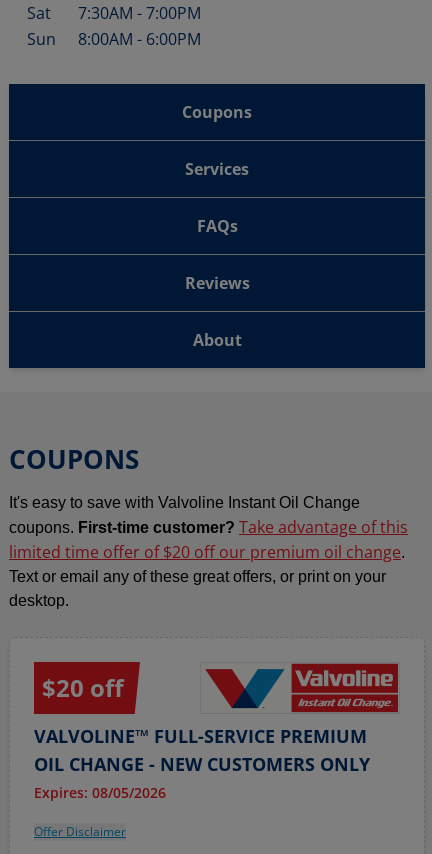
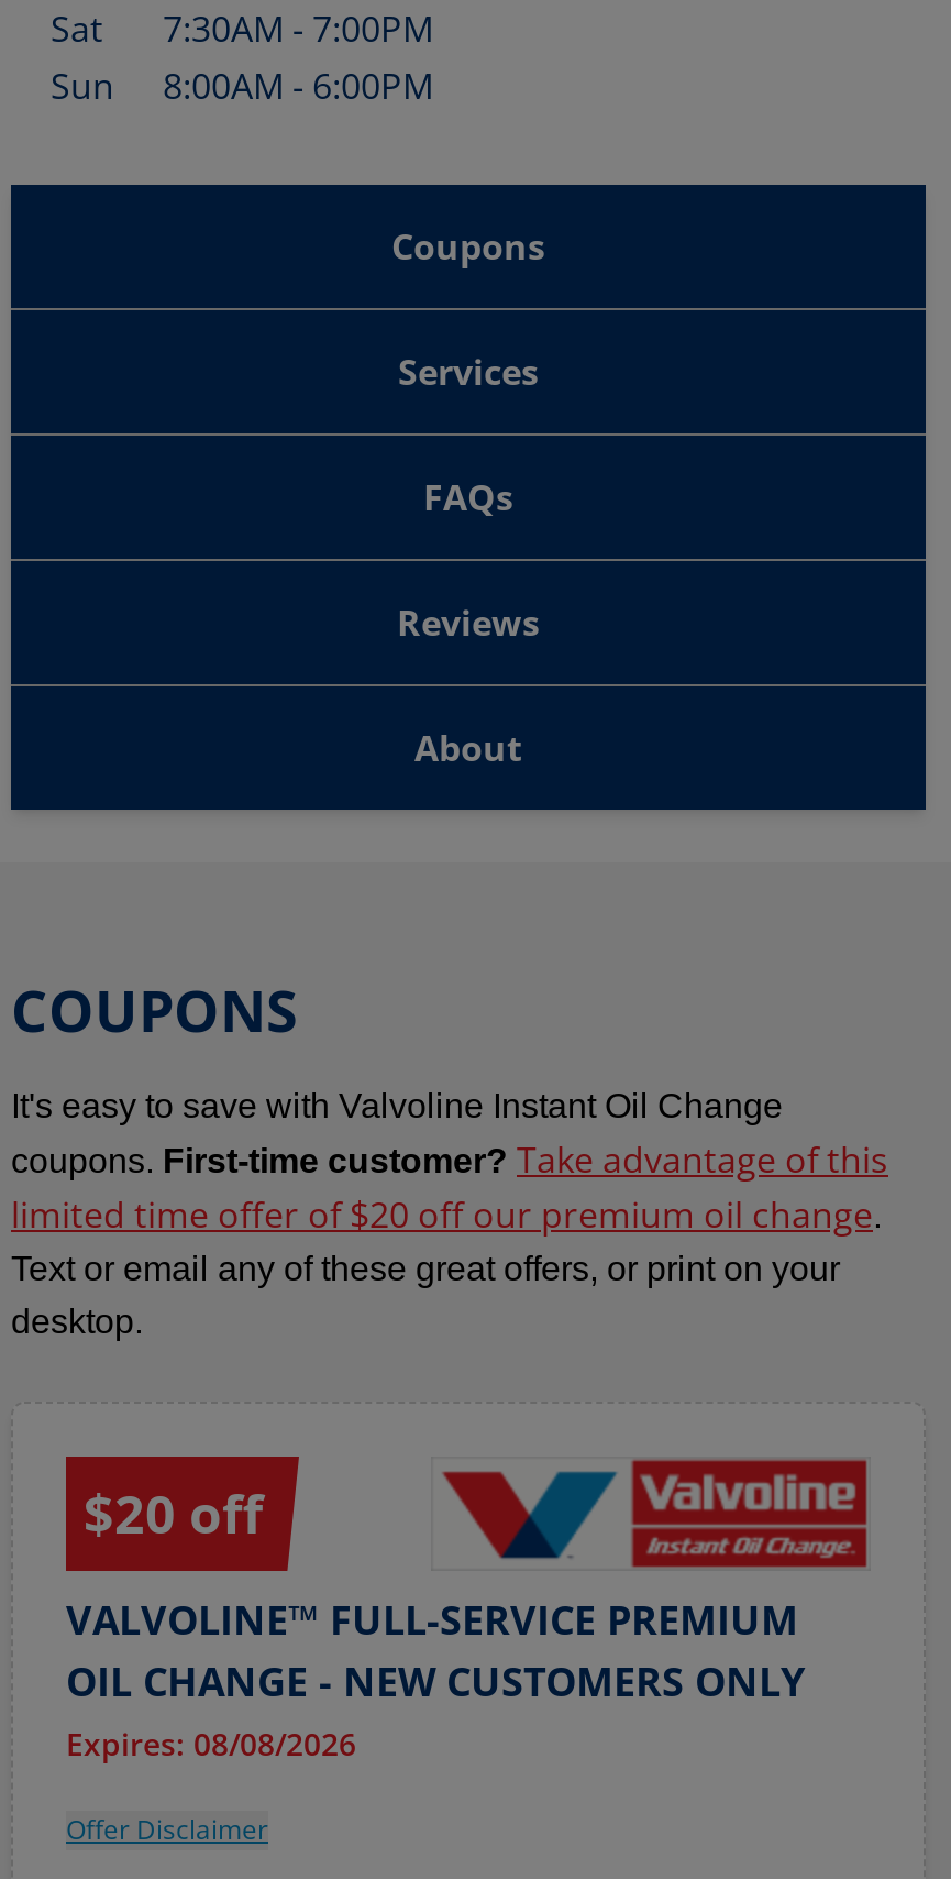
[34,783,166,802] Expires: 08/05/2026 -> [66,1723,356,1765] Expires: 08/08/2026

